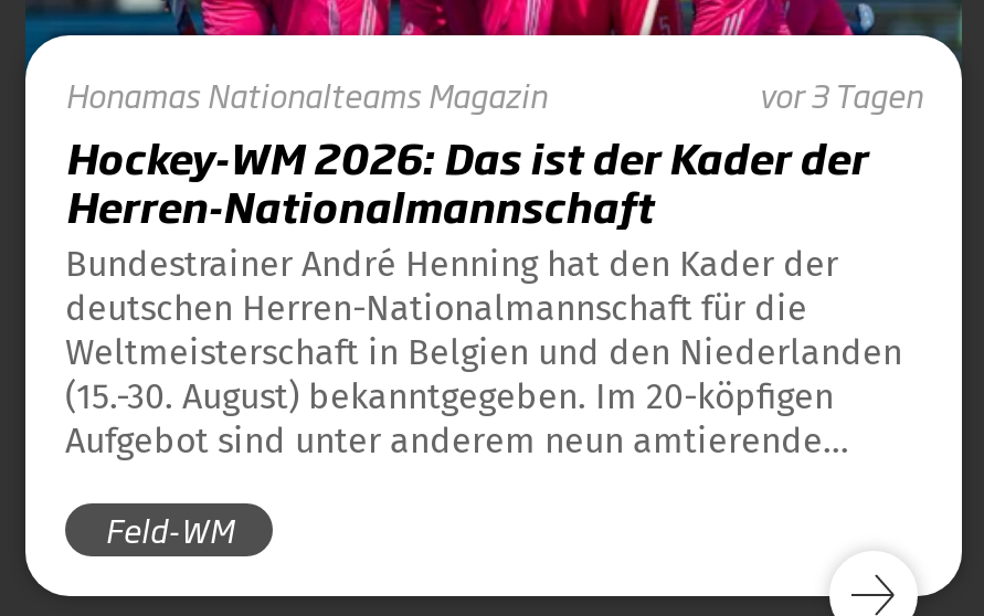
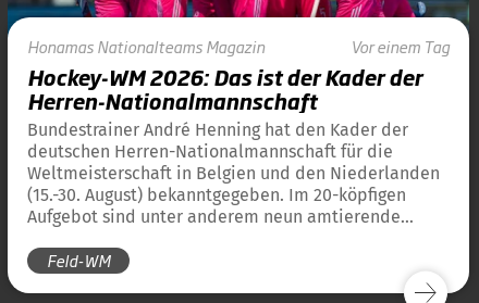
[759,71,922,117] vor 3 Tagen -> [351,35,450,58] Vor einem Tag

